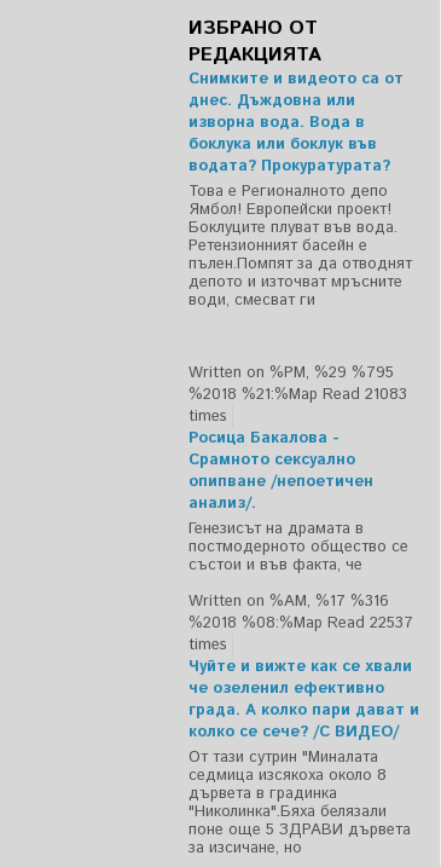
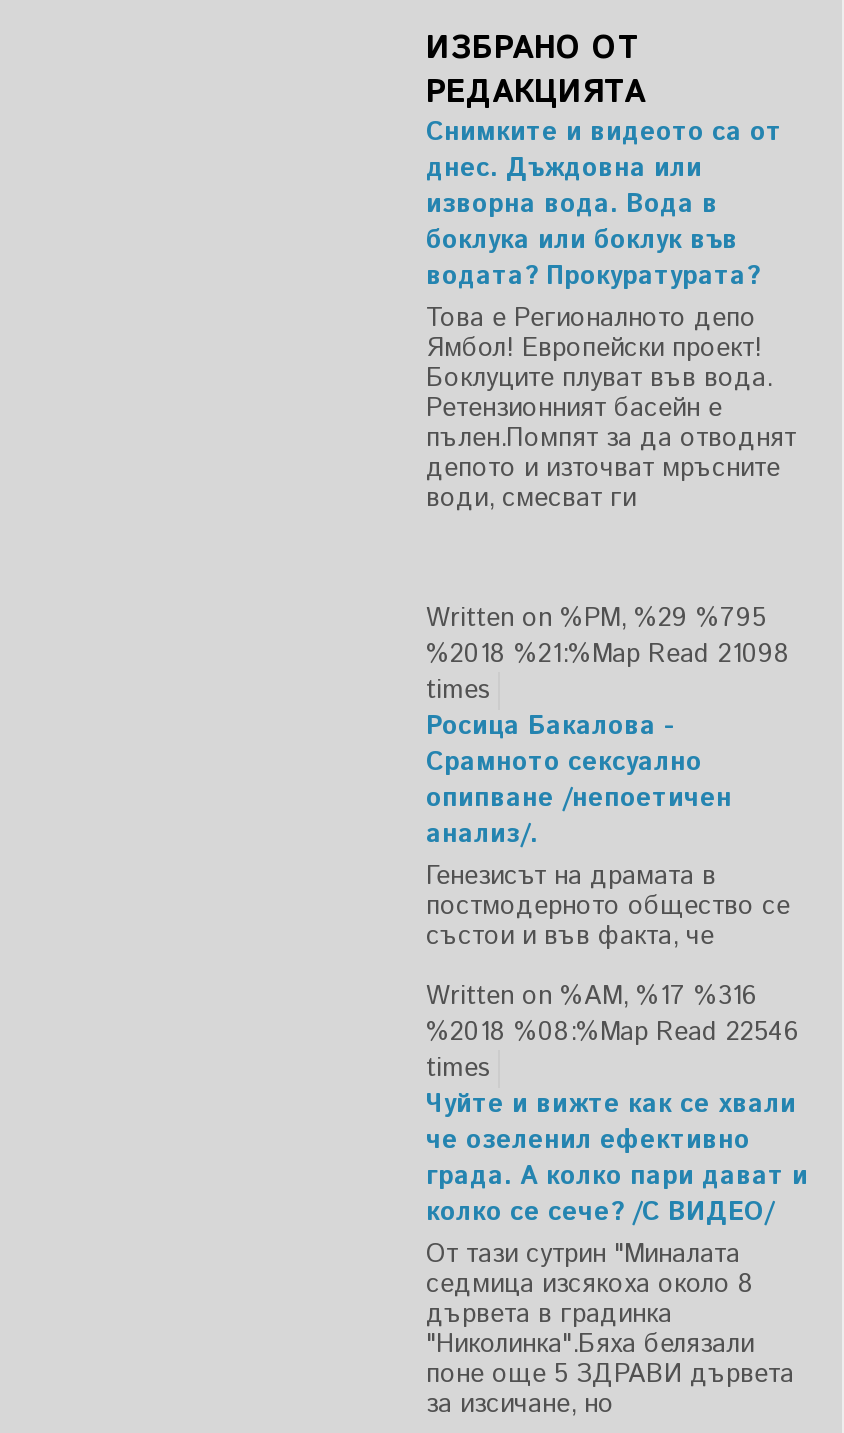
[188,383,407,406] %2018 %21:%Мар Read 21083 -> [426,636,790,674] %2018 %21:%Мар Read 21098
[188,612,413,635] %2018 %08:%Мар Read 22537 -> [426,1014,800,1052] %2018 %08:%Мар Read 22546

